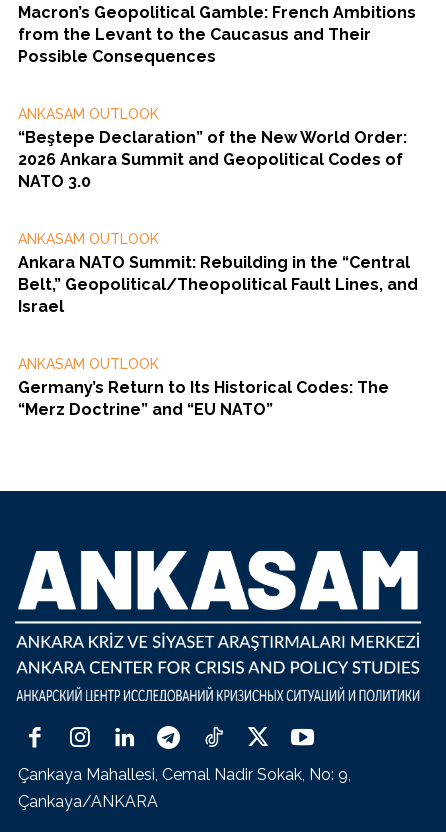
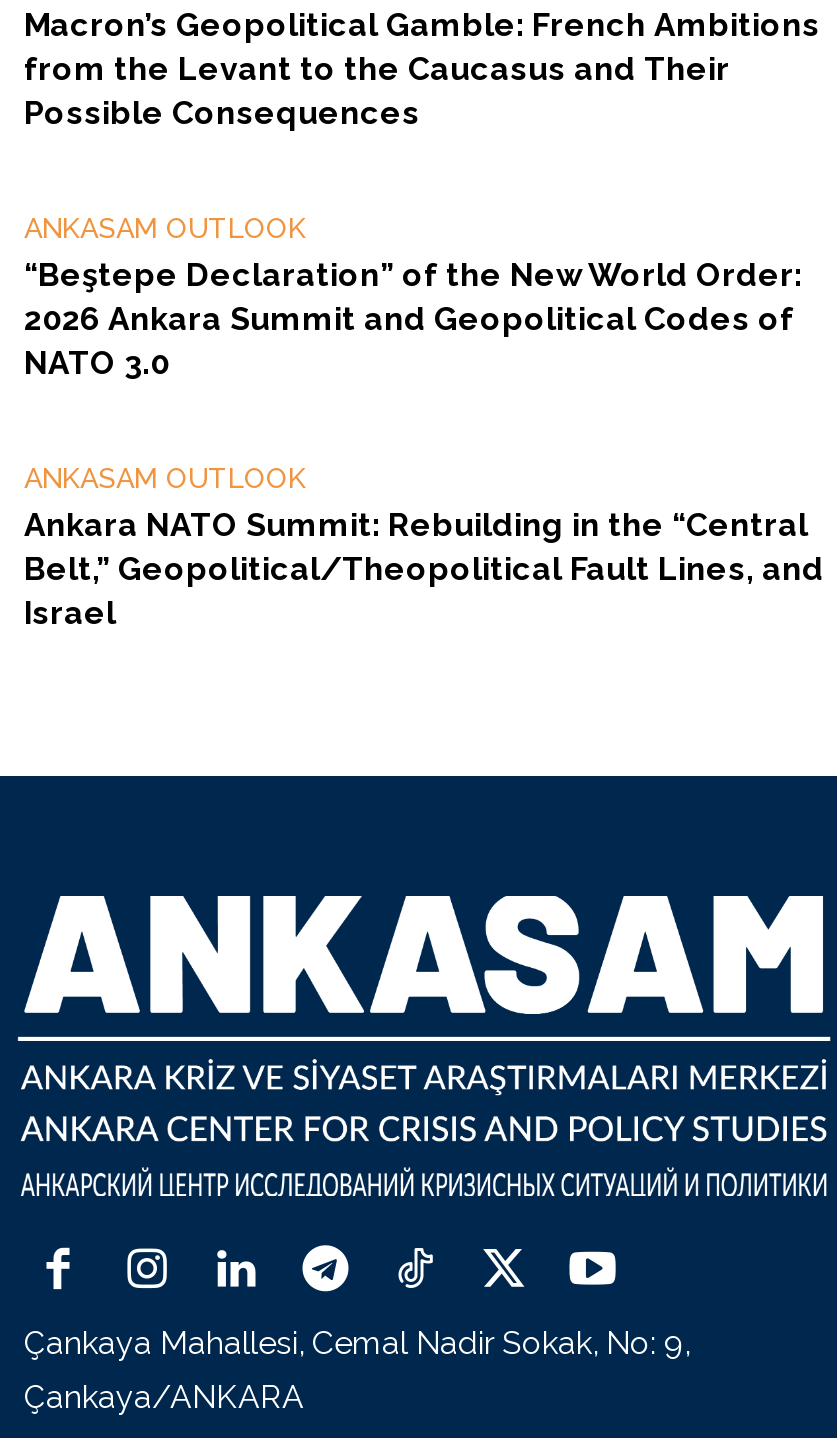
[18,356,389,419] ANKASAM OUTLOOK | Germany’s Return to Its Historical Codes: The | “Merz Doctrine” and “EU NATO” -> none

